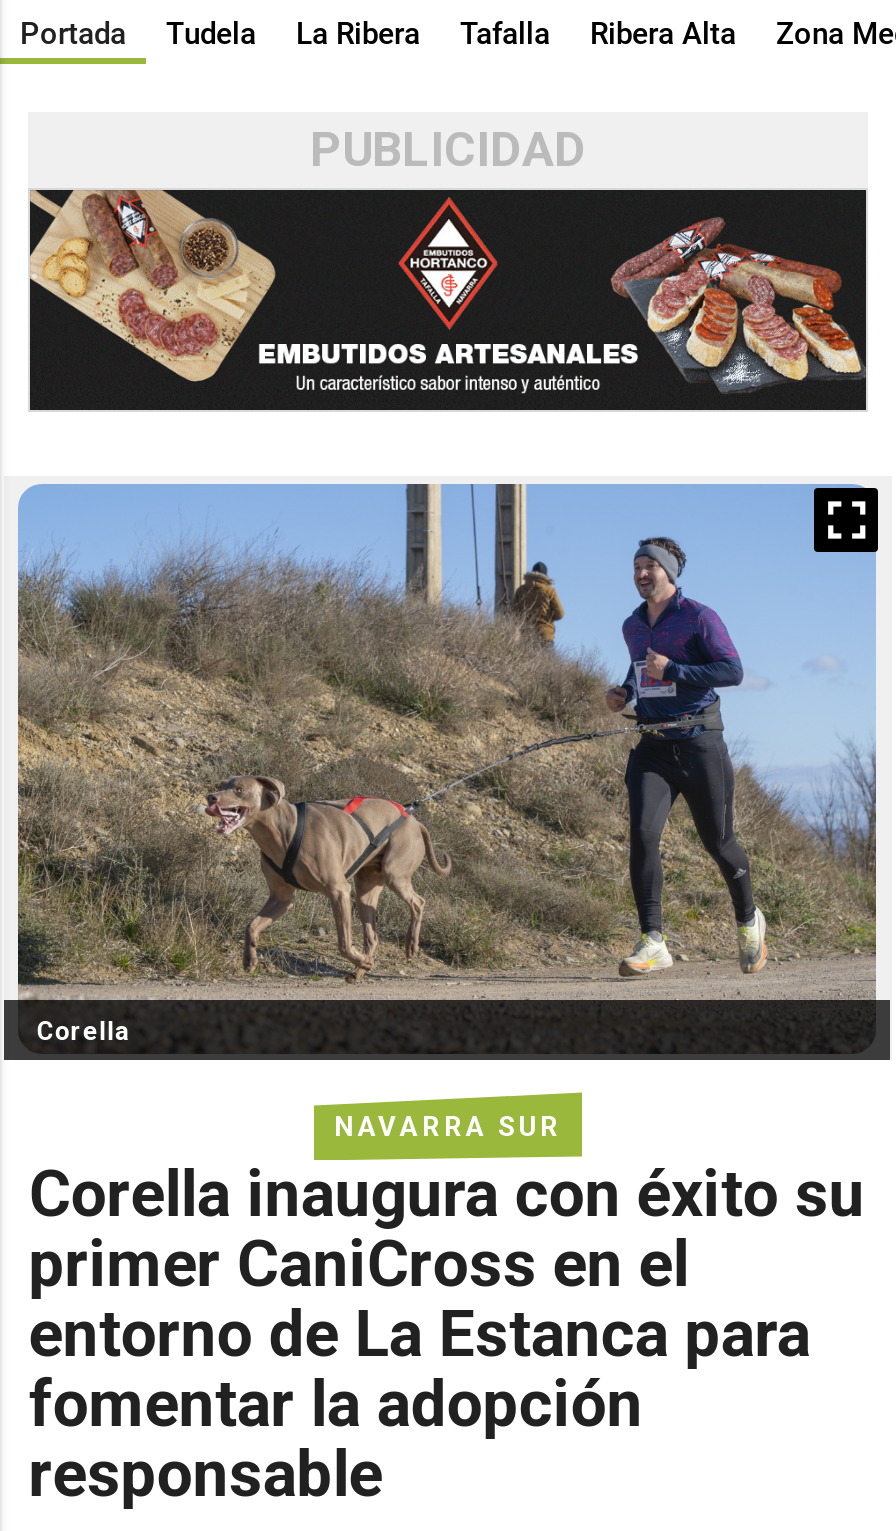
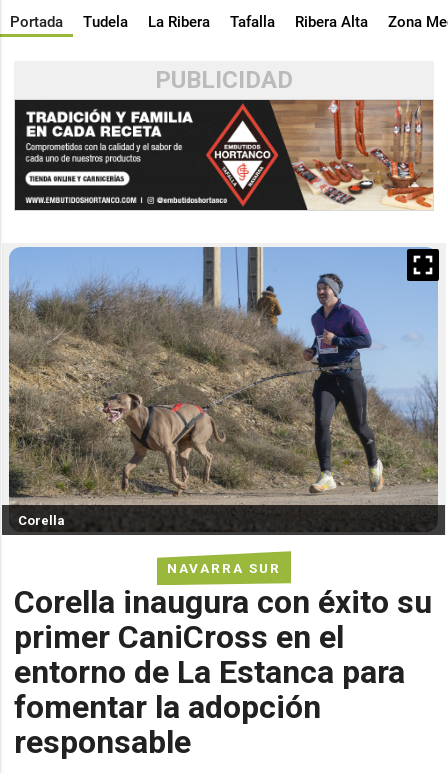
[28,188,868,412] [image] -> [14,99,434,211] [image]

